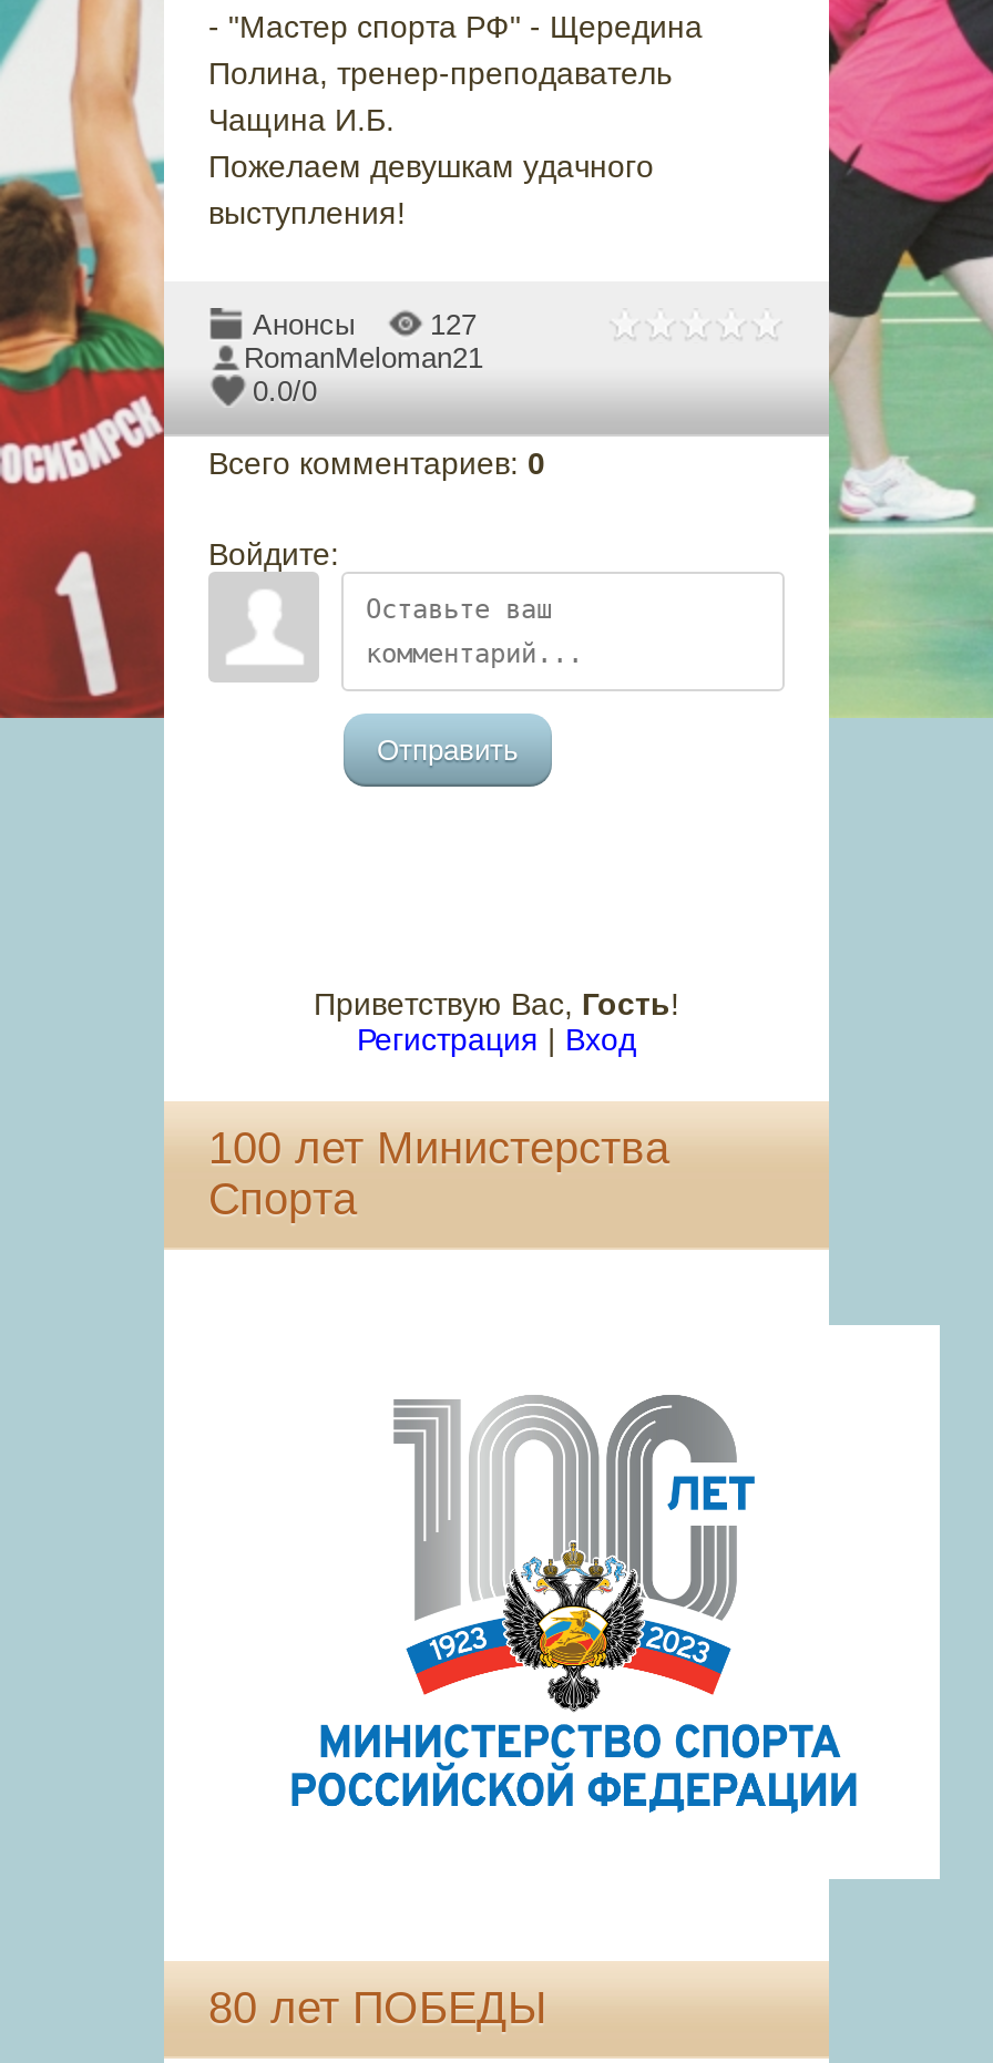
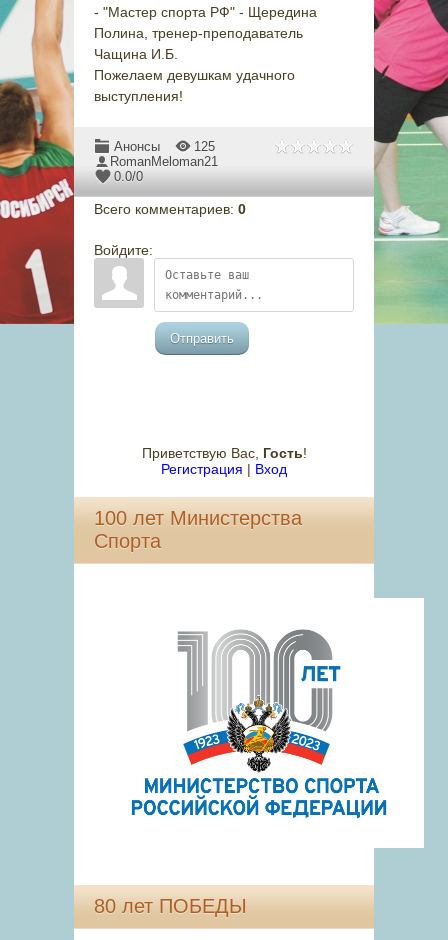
[430,308,477,341] 127 -> [194,139,215,154] 125

